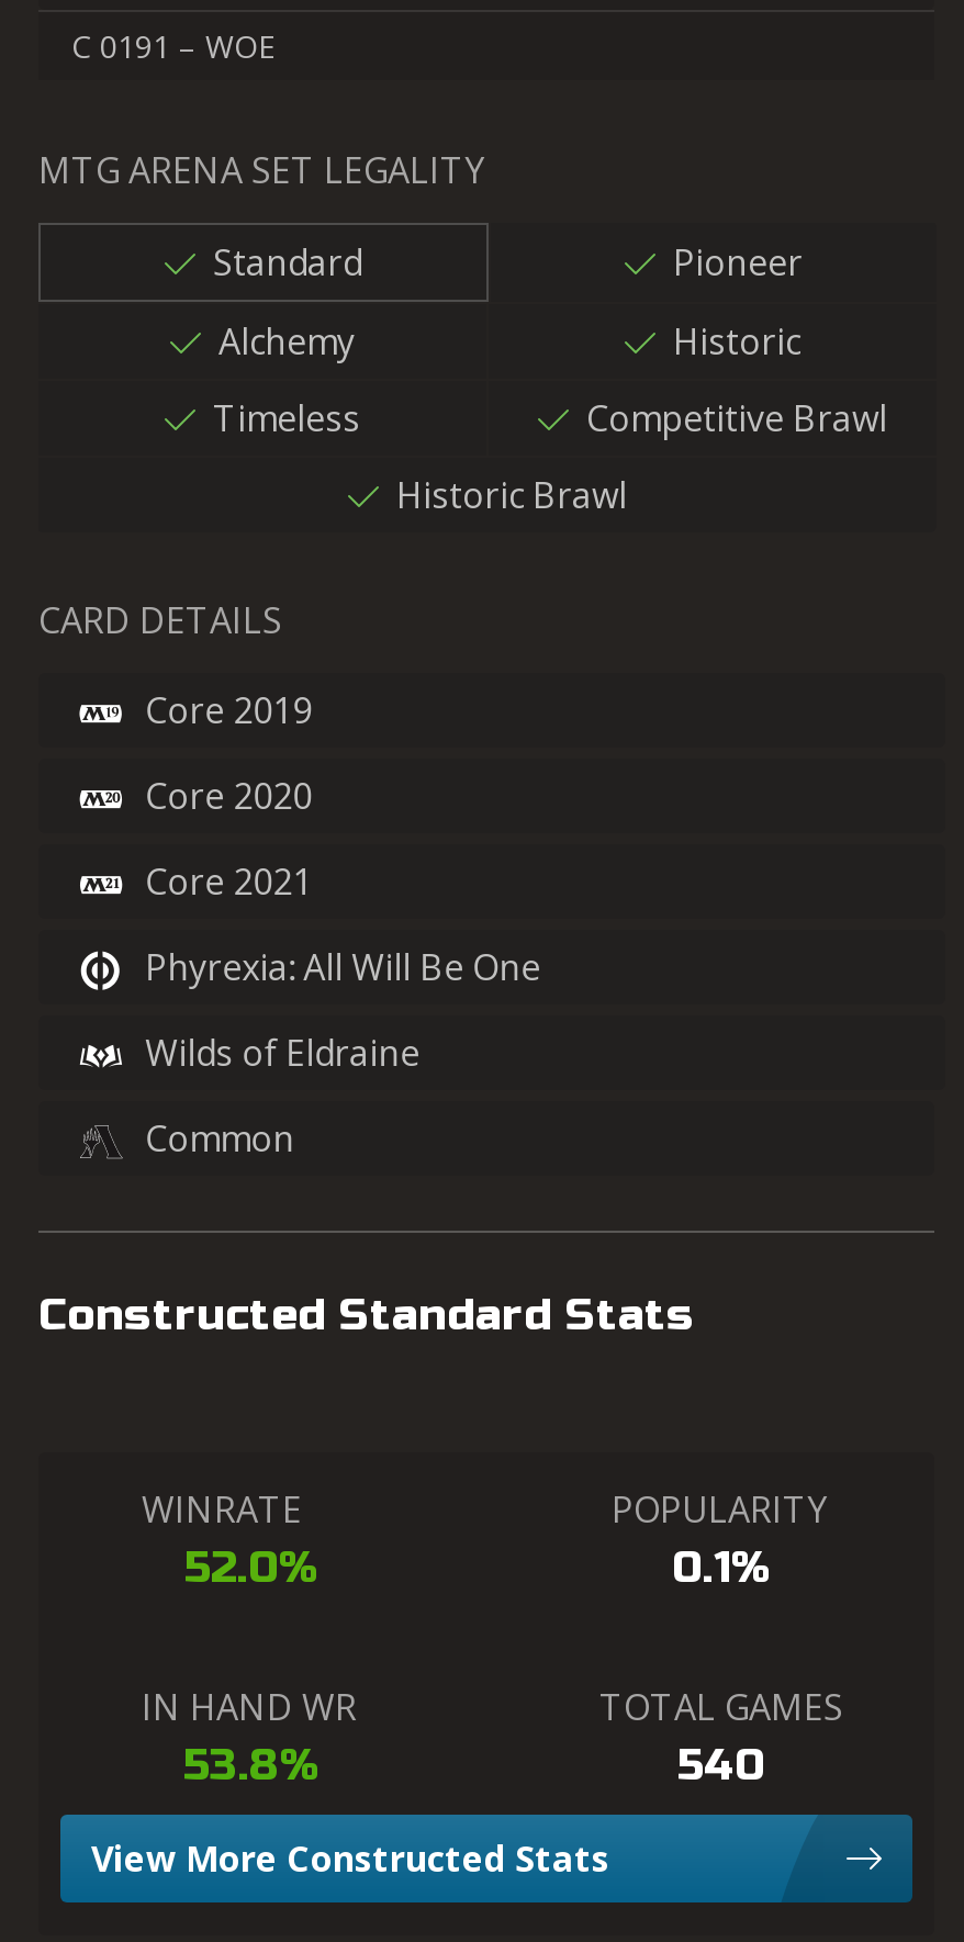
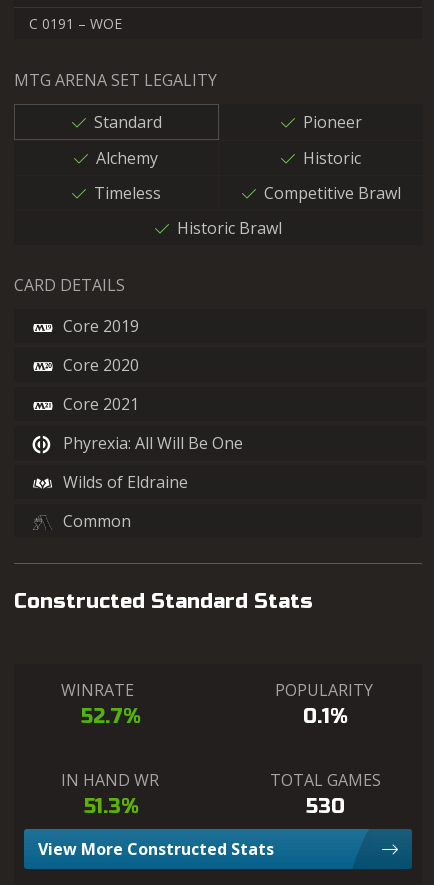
[184,1540,318,1595] 52.0% -> [81,704,141,729] 52.7%
[183,1738,320,1793] 53.8% -> [83,794,138,819] 51.3%
[677,1738,765,1793] 540 -> [305,794,344,819] 530

